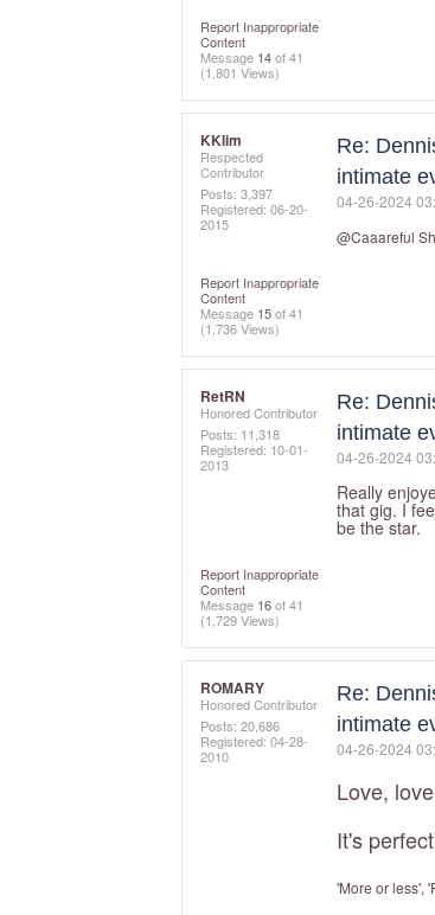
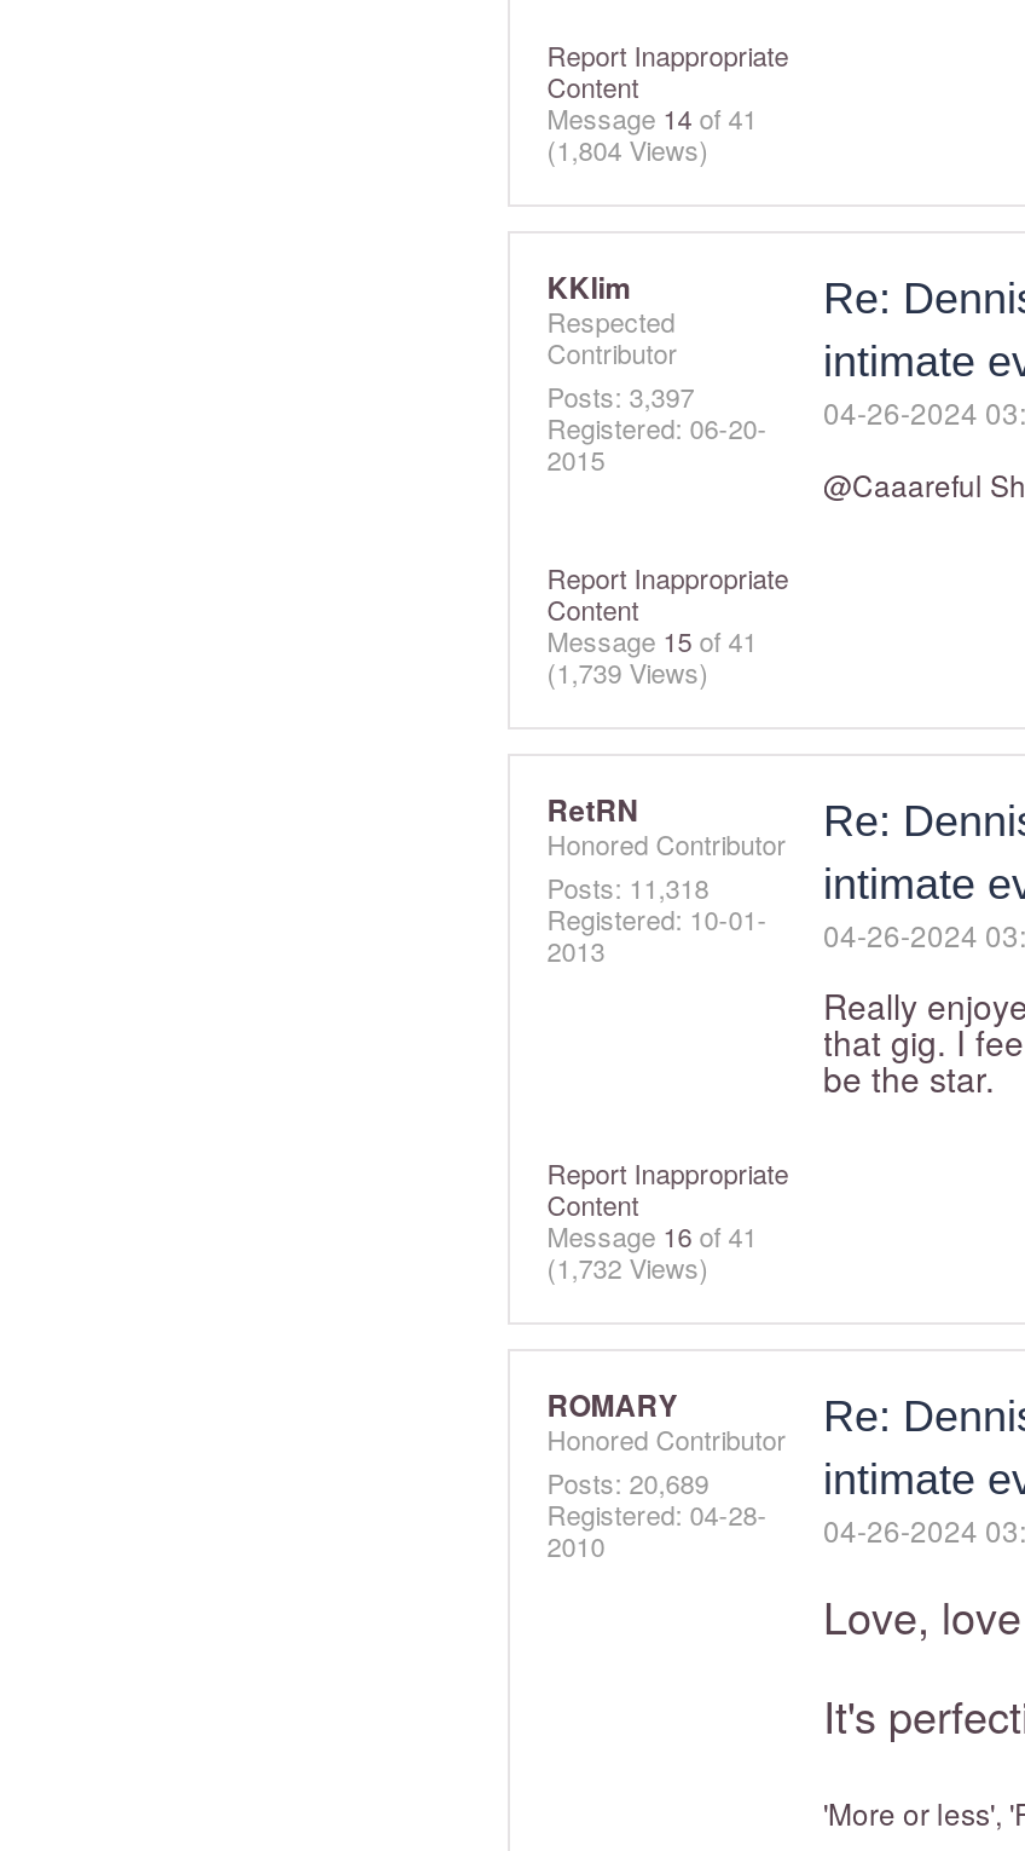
[201,63,280,82] (1,801 Views) -> [547,130,709,169] (1,804 Views)
[201,319,280,338] (1,736 Views) -> [547,653,709,692] (1,739 Views)
[201,611,280,630] (1,729 Views) -> [547,1248,709,1287] (1,732 Views)
[201,716,280,735] Posts: 20,686 -> [547,1464,709,1502] Posts: 20,689

